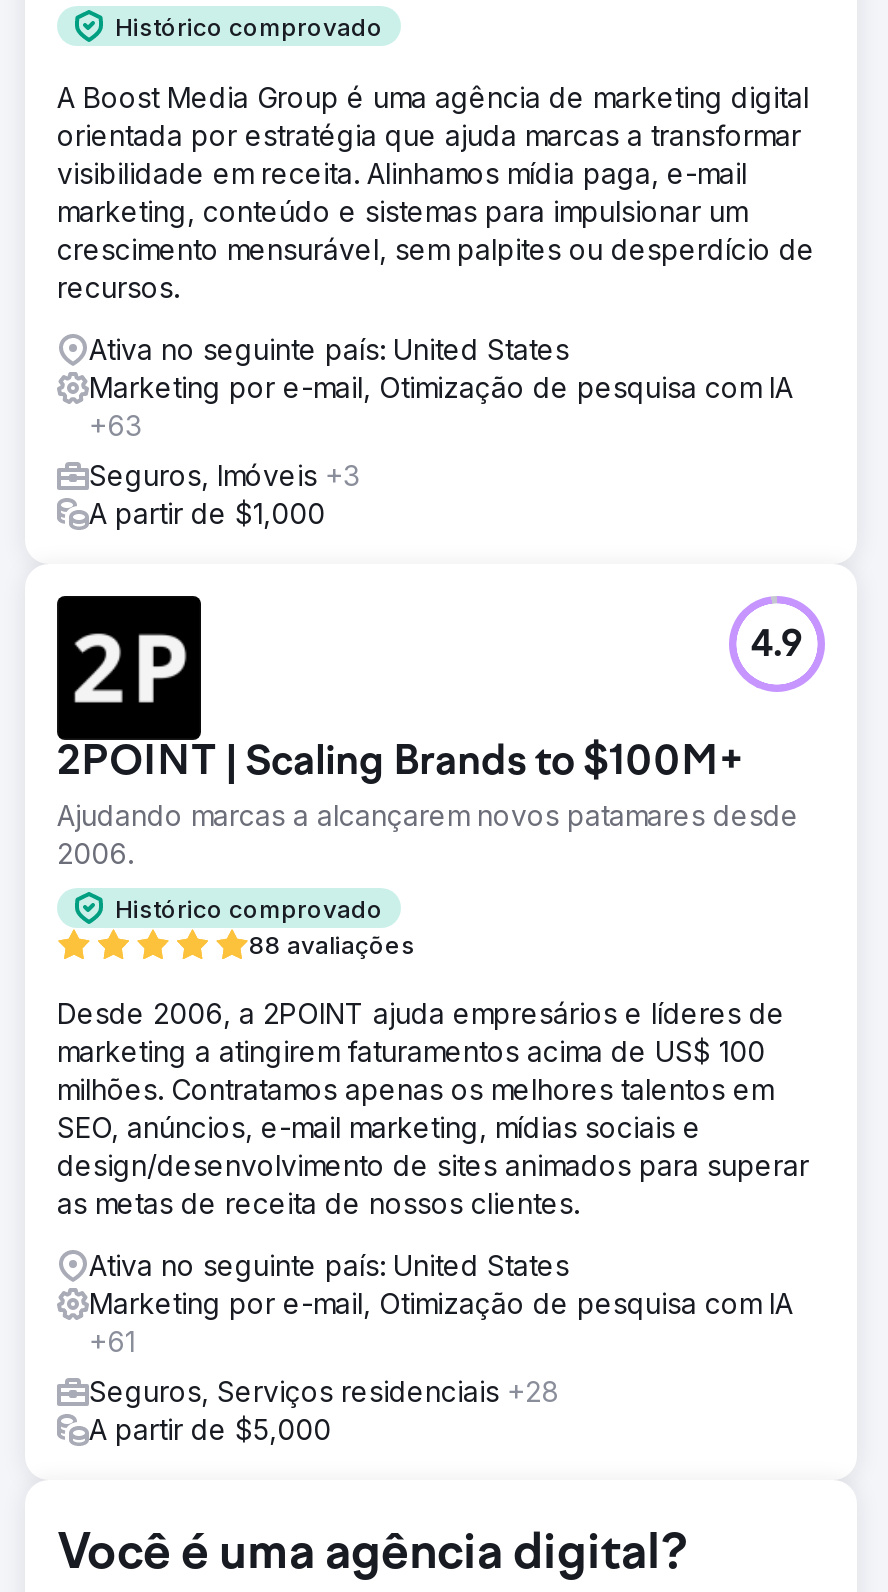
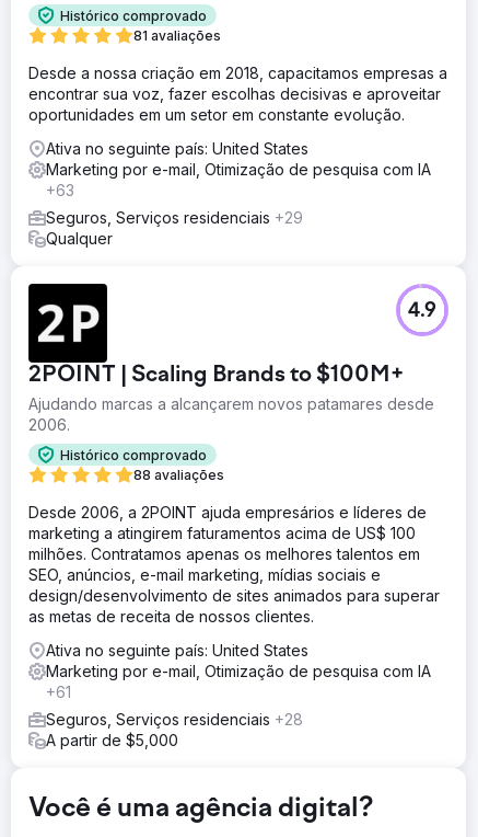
none -> [133,27,221,44] 81 avaliações
[57,80,815,304] A Boost Media Group é uma agência de marketing digital | orientada por estratégia que ajuda marcas a transformar | visibilidade em receita. Alinhamos mídia paga, e-mail | marketing, conteúdo e sistemas para impulsionar um | crescimento mensurável, sem palpites ou desperdício de | recursos. -> [28,64,447,124] Desde a nossa criação em 2018, capacitamos empresas a | encontrar sua voz, fazer escolhas decisivas e aproveitar | oportunidades em um setor em constante evolução.
[89,458,359,530] Seguros, Imóveis +3 | A partir de $1,000 -> [46,208,303,248] Seguros, Serviços residenciais +29 | Qualquer

